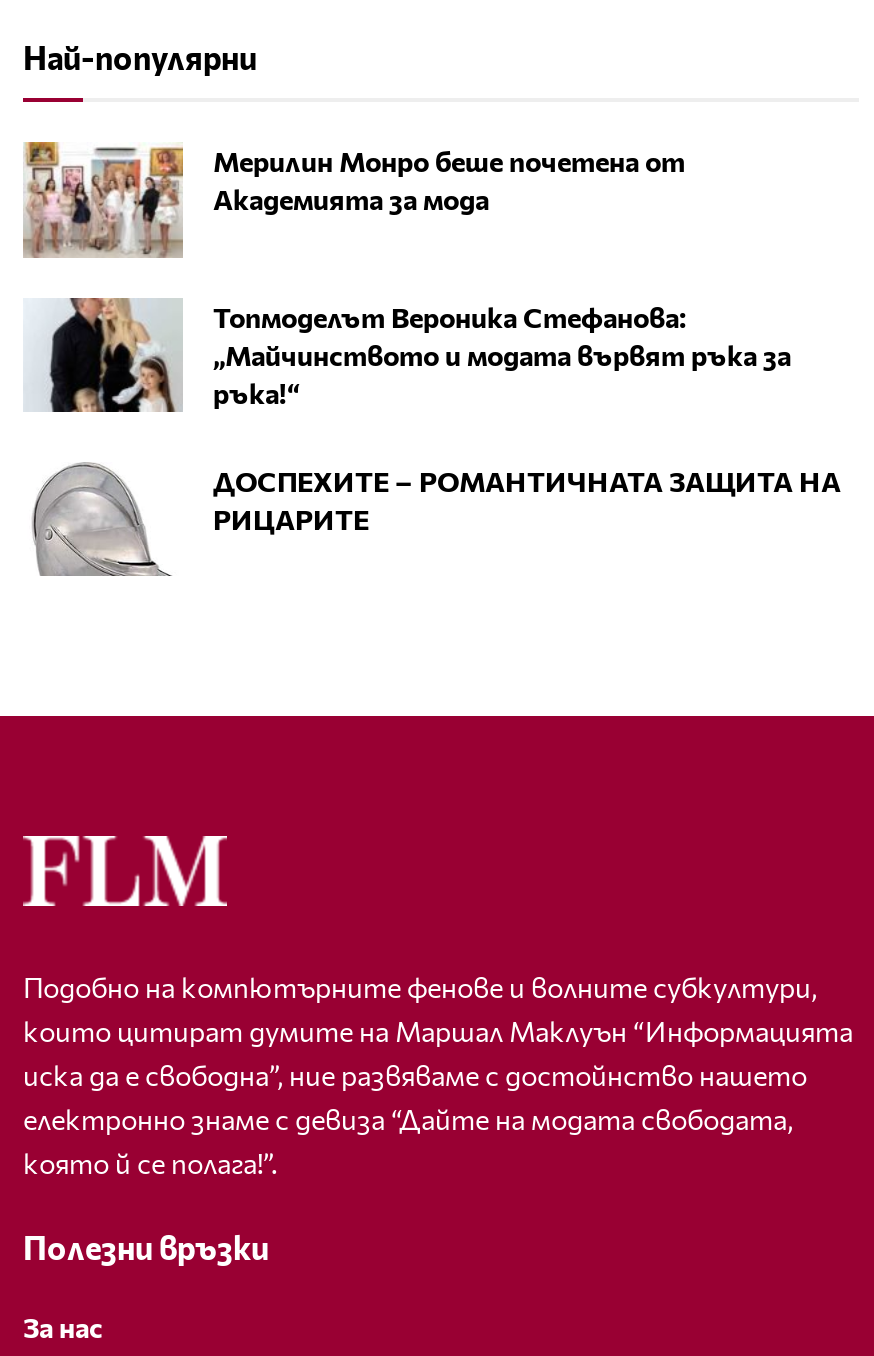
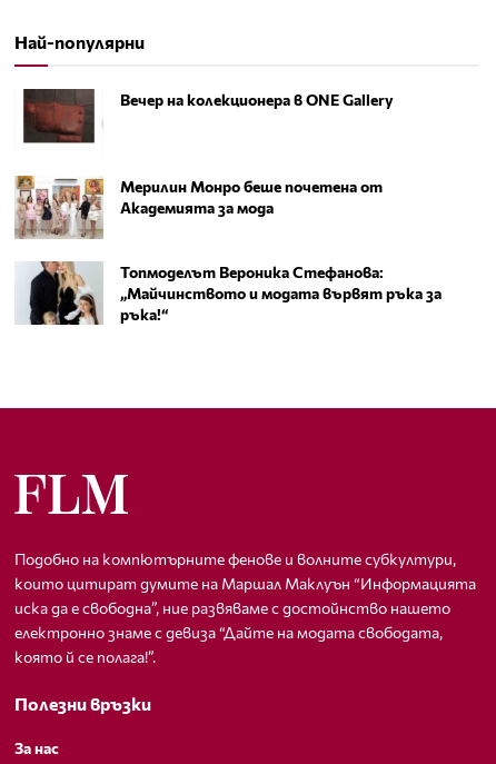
none -> [16,88,394,152] [image] | Вечер на колекционера в ONE Gallery
moved [21,140,791,409] -> [13,173,442,323]: [image] | Мерилин Монро беше почетена от | Академията за мода | Топмоделът Вероника Стефанова: | „Майчинството и модата вървят ръка за | ръка!“
[31,462,841,578] [image] | ДОСПЕХИТЕ – РОМАНТИЧНАТА ЗАЩИТА НА | РИЦАРИТЕ -> none

